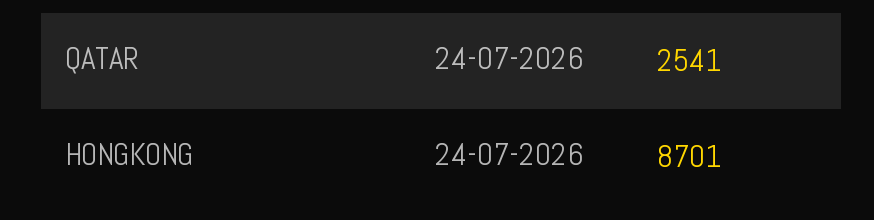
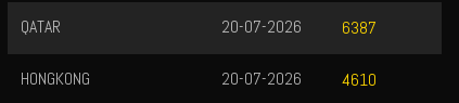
[435,40,583,80] 24-07-2026 -> [221,17,302,38] 20-07-2026
[657,41,721,81] 2541 -> [342,17,377,39] 6387
[435,136,583,176] 24-07-2026 -> [221,69,302,90] 20-07-2026
[657,137,721,177] 8701 -> [342,69,377,91] 4610

